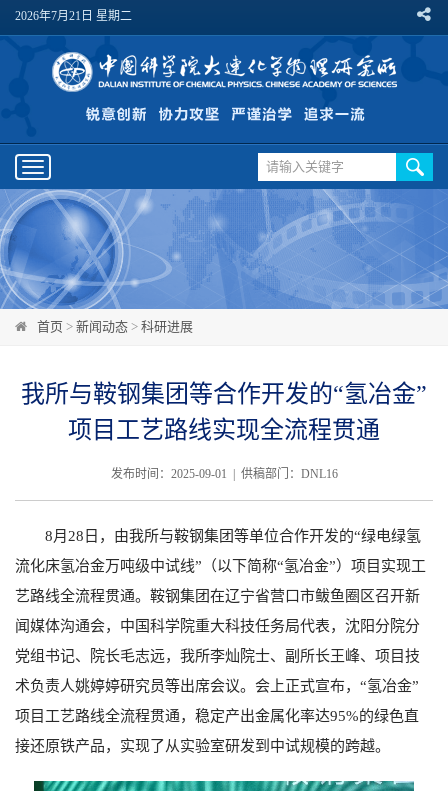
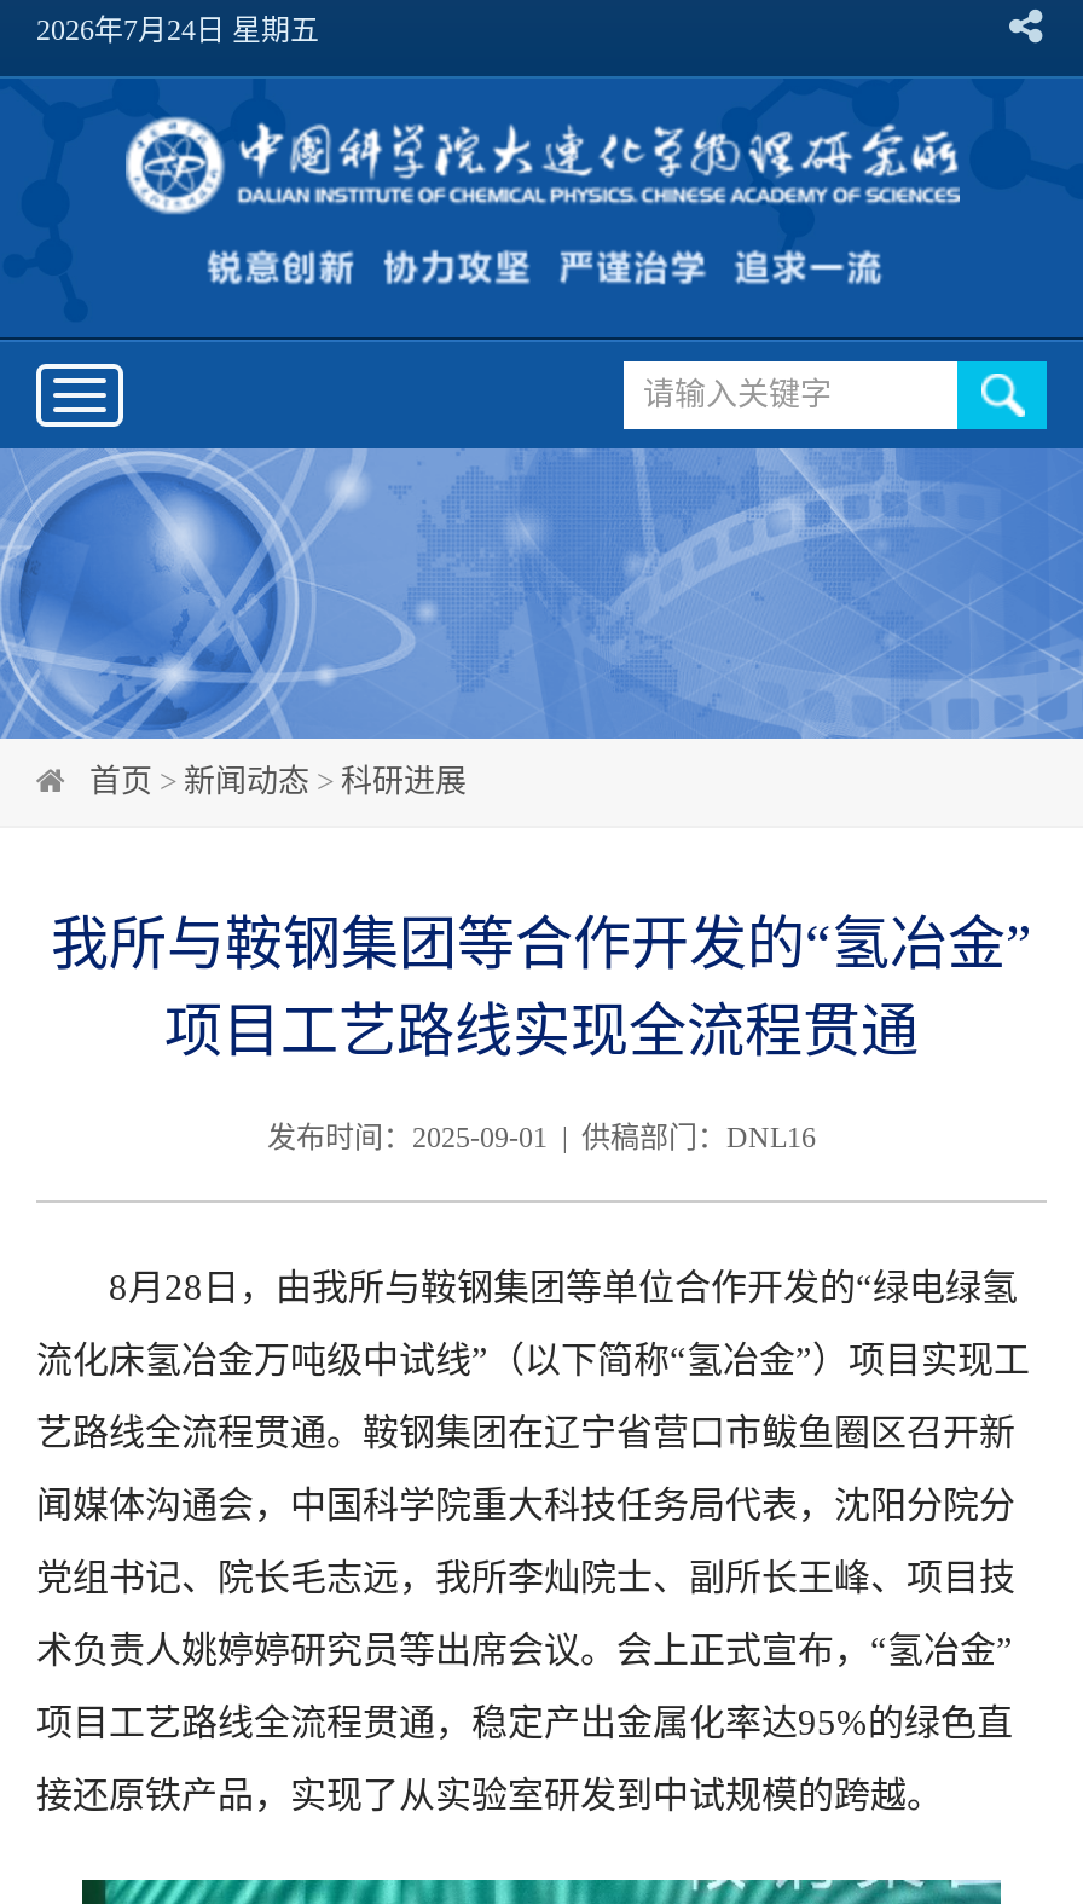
[15,9,132,23] 2026年7月21日 星期二 -> [36,13,319,47] 2026年7月24日 星期五

